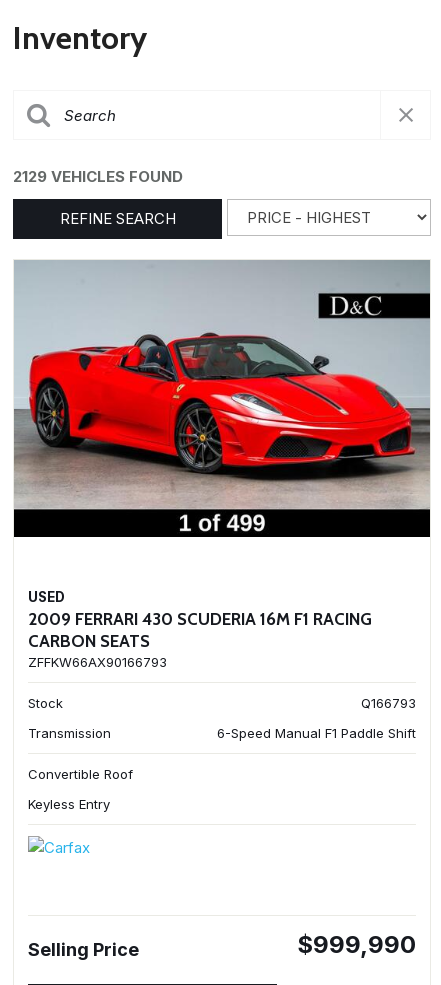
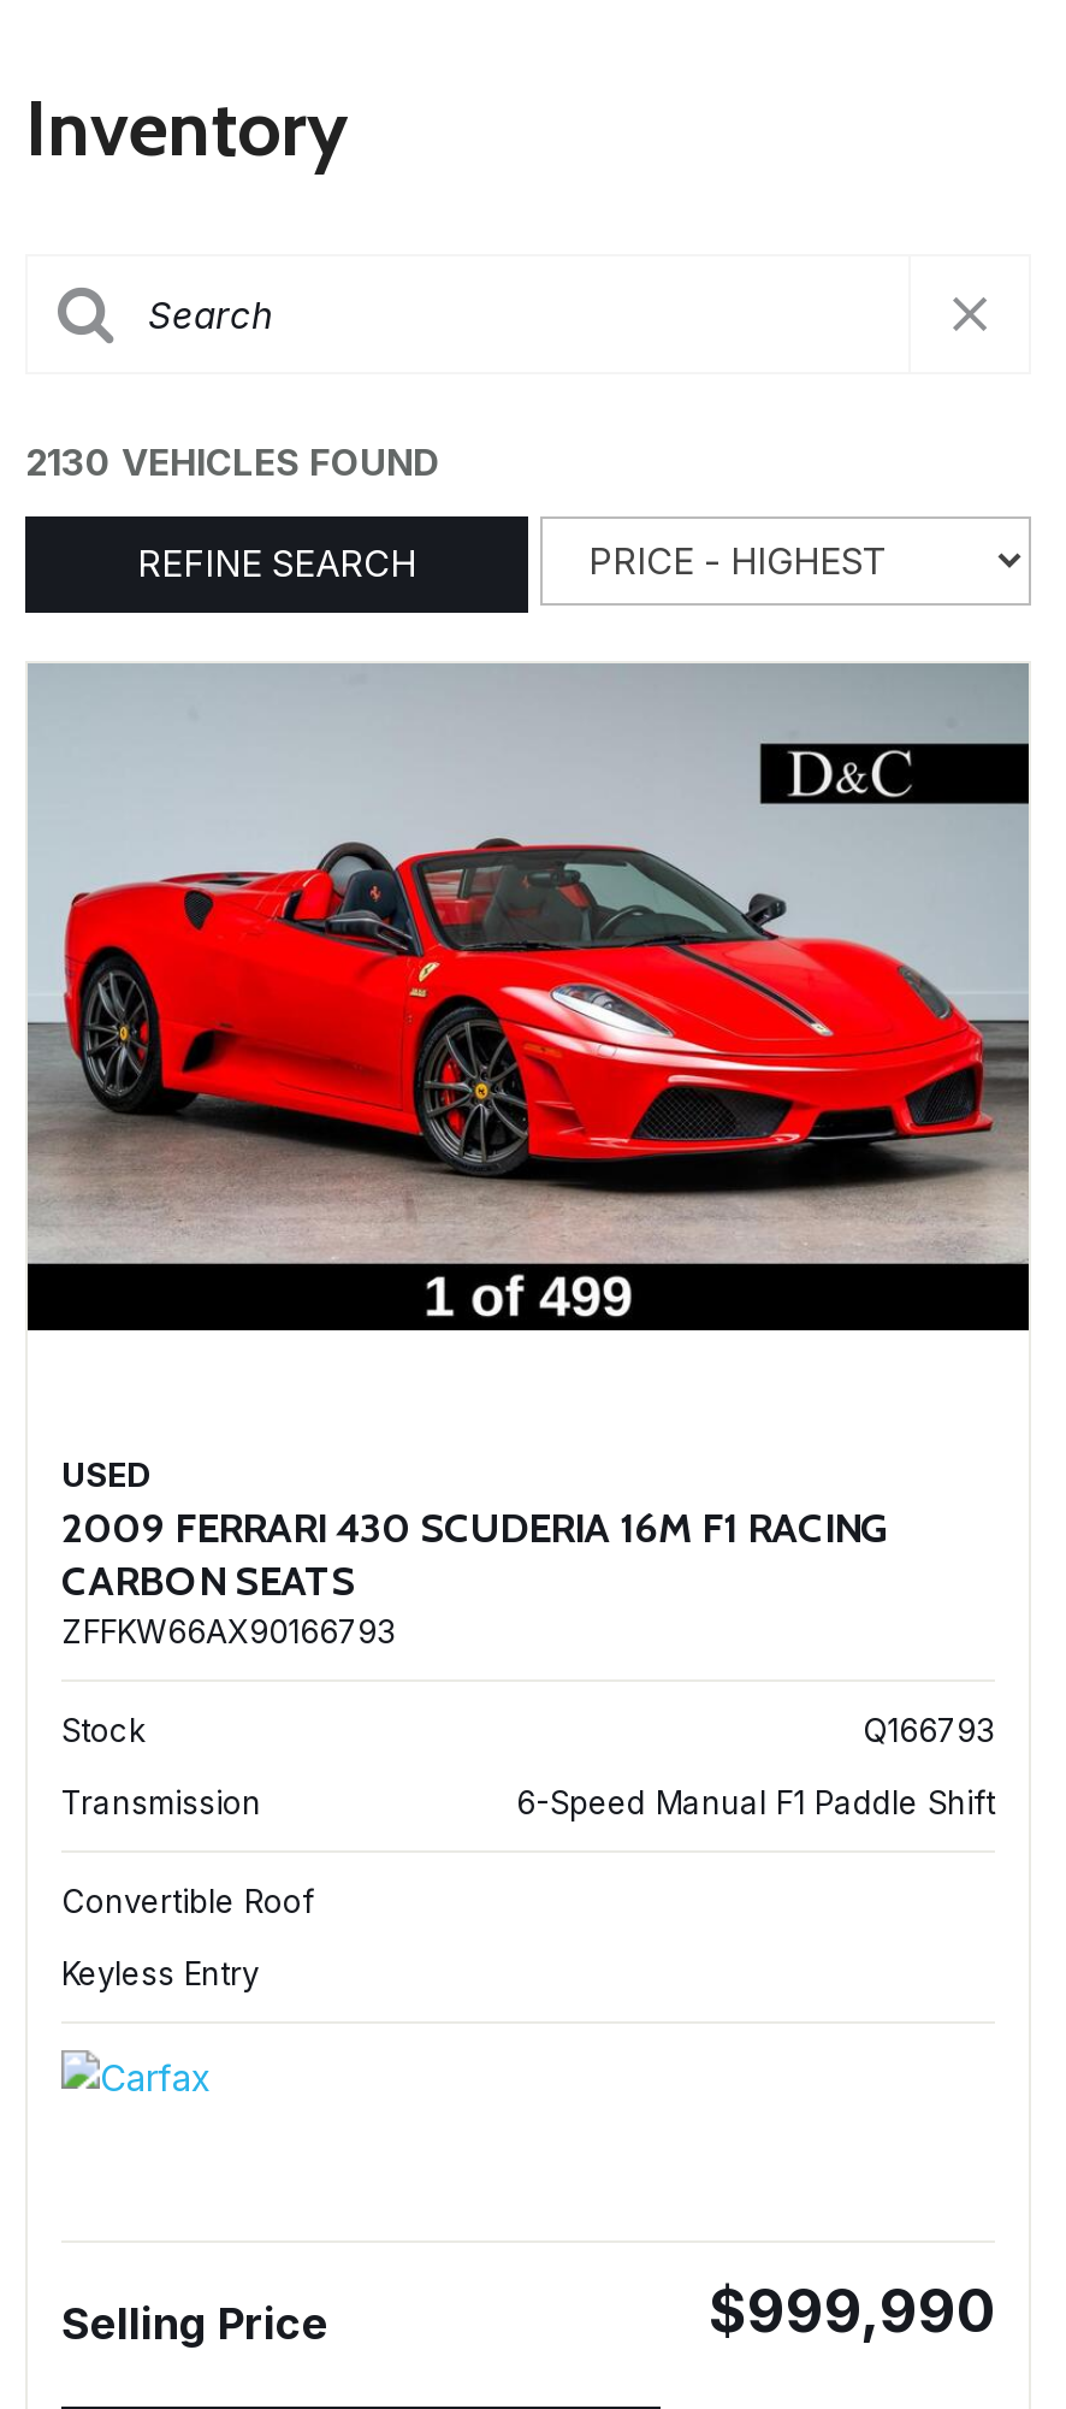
[13,167,183,186] 2129 VEHICLES FOUND -> [25,439,439,485] 2130 VEHICLES FOUND

